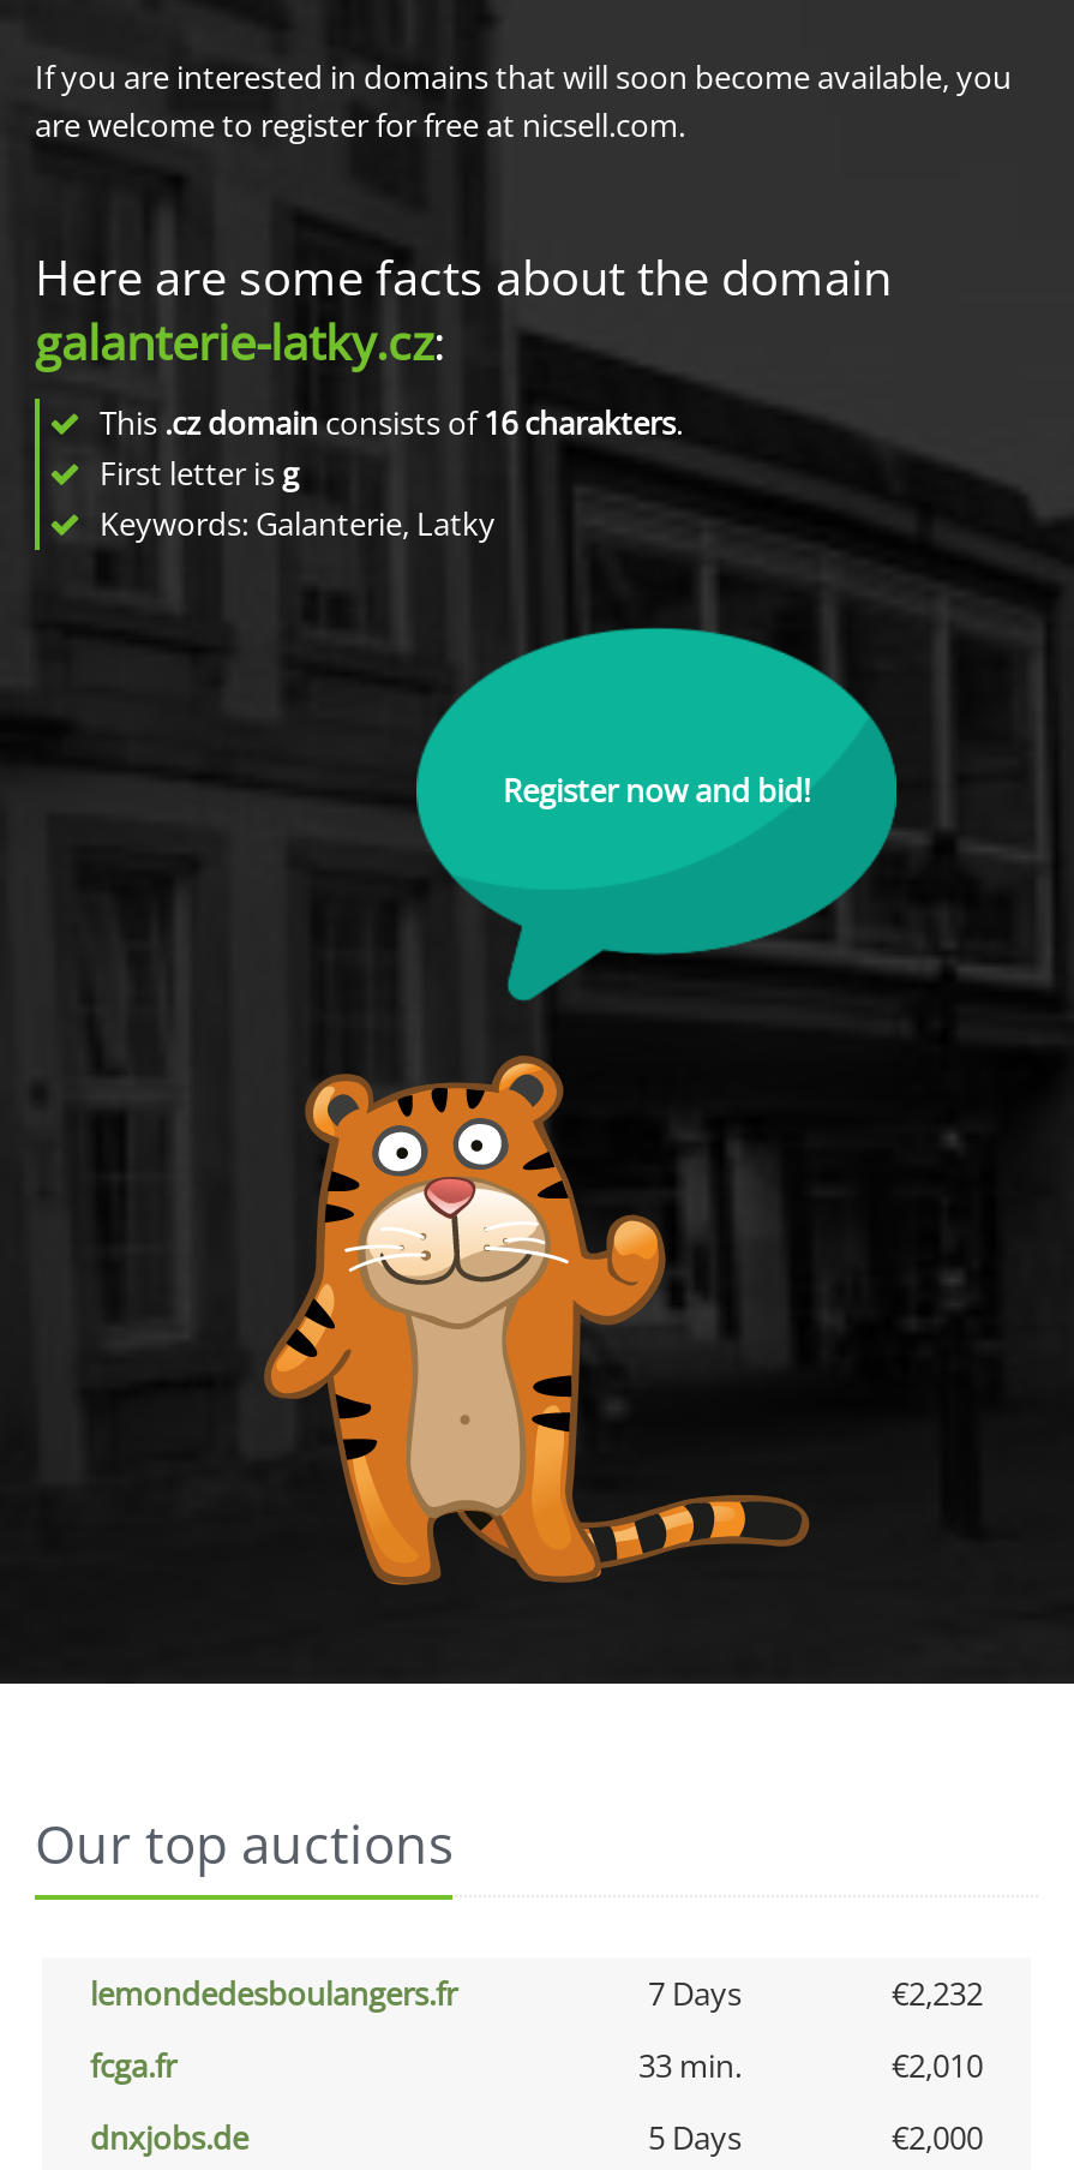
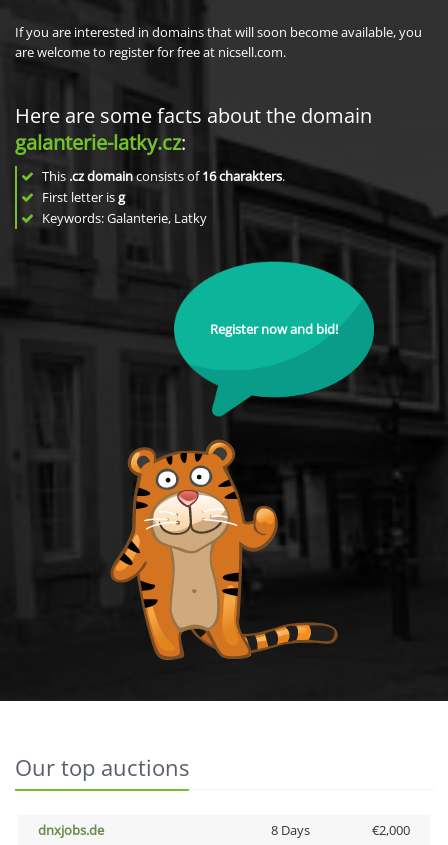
[90,1972,983,2087] lemondedesboulangers.fr | 7 Days | €2,232 | fcga.fr | 33 min. | €2,010 -> none
[648,2116,742,2159] 5 Days -> [270,821,309,839] 8 Days

